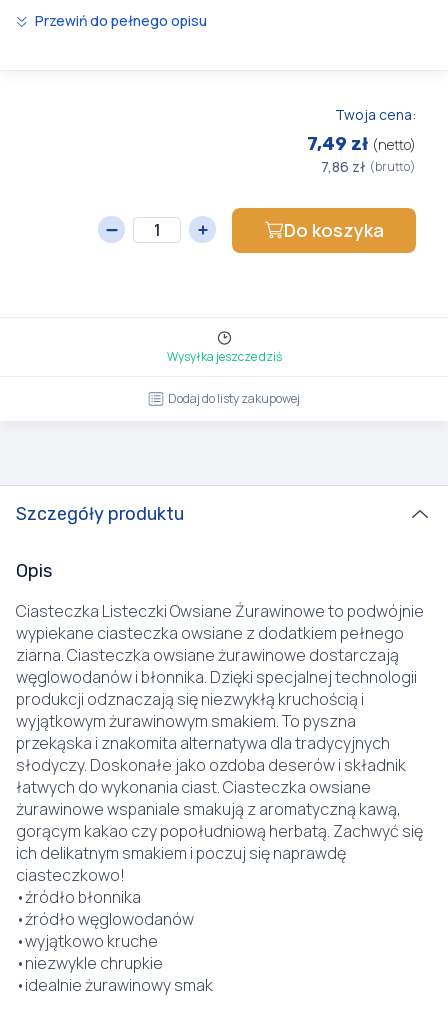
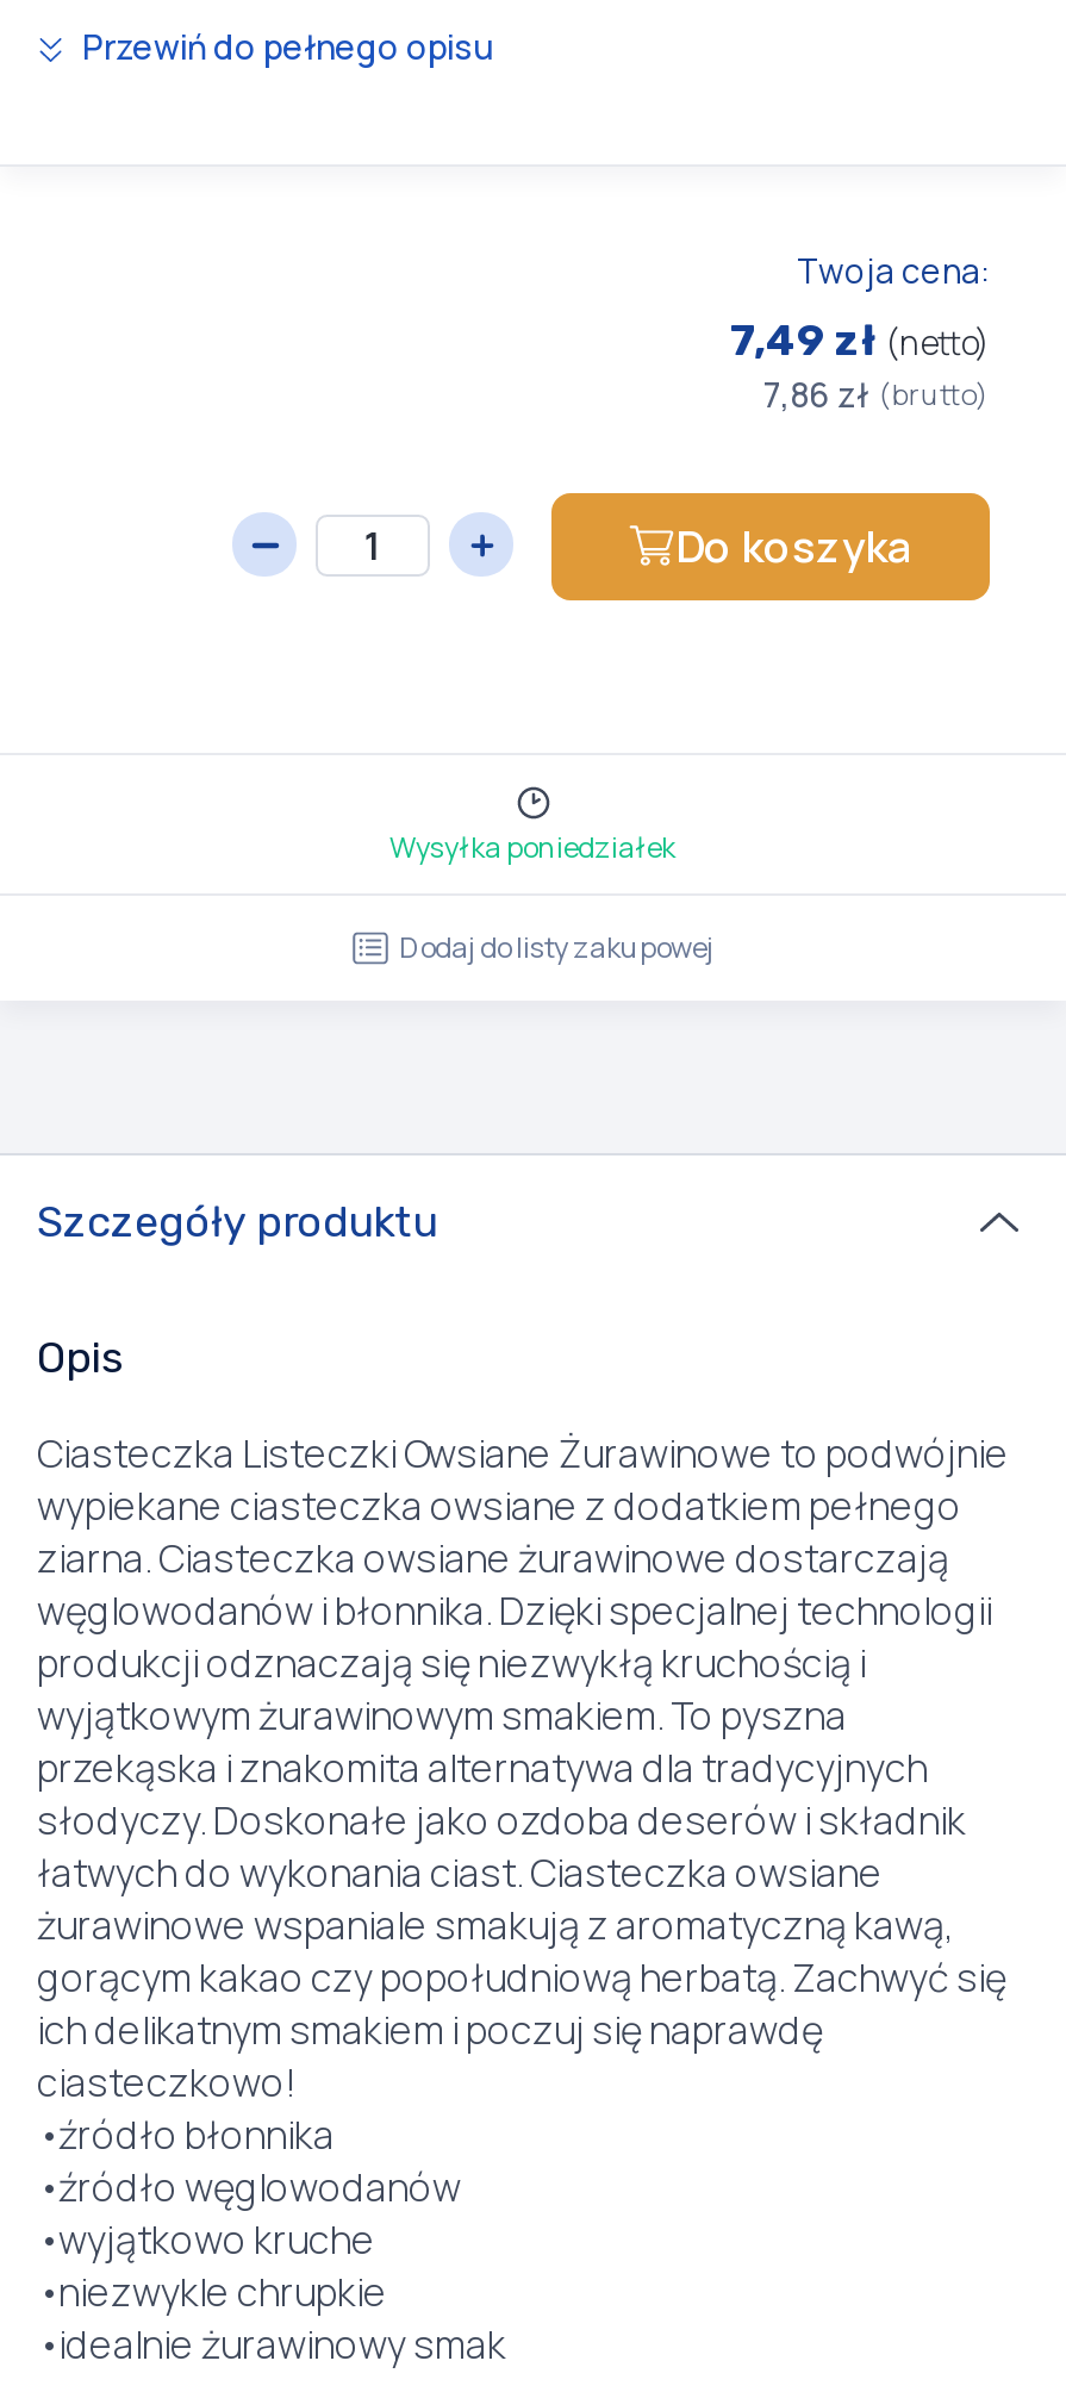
[166,348,281,365] Wysyłka jeszcze dziś -> [389,827,675,867] Wysyłka poniedziałek

